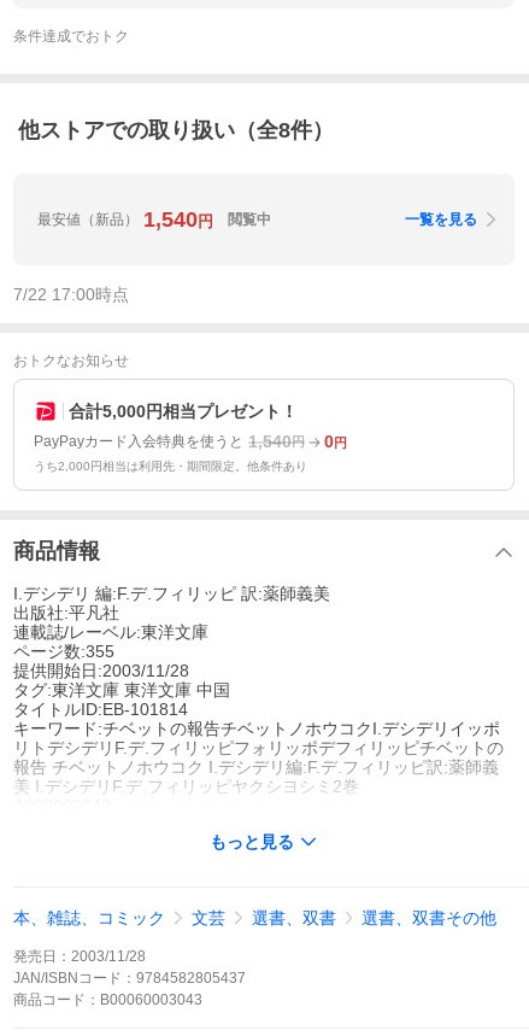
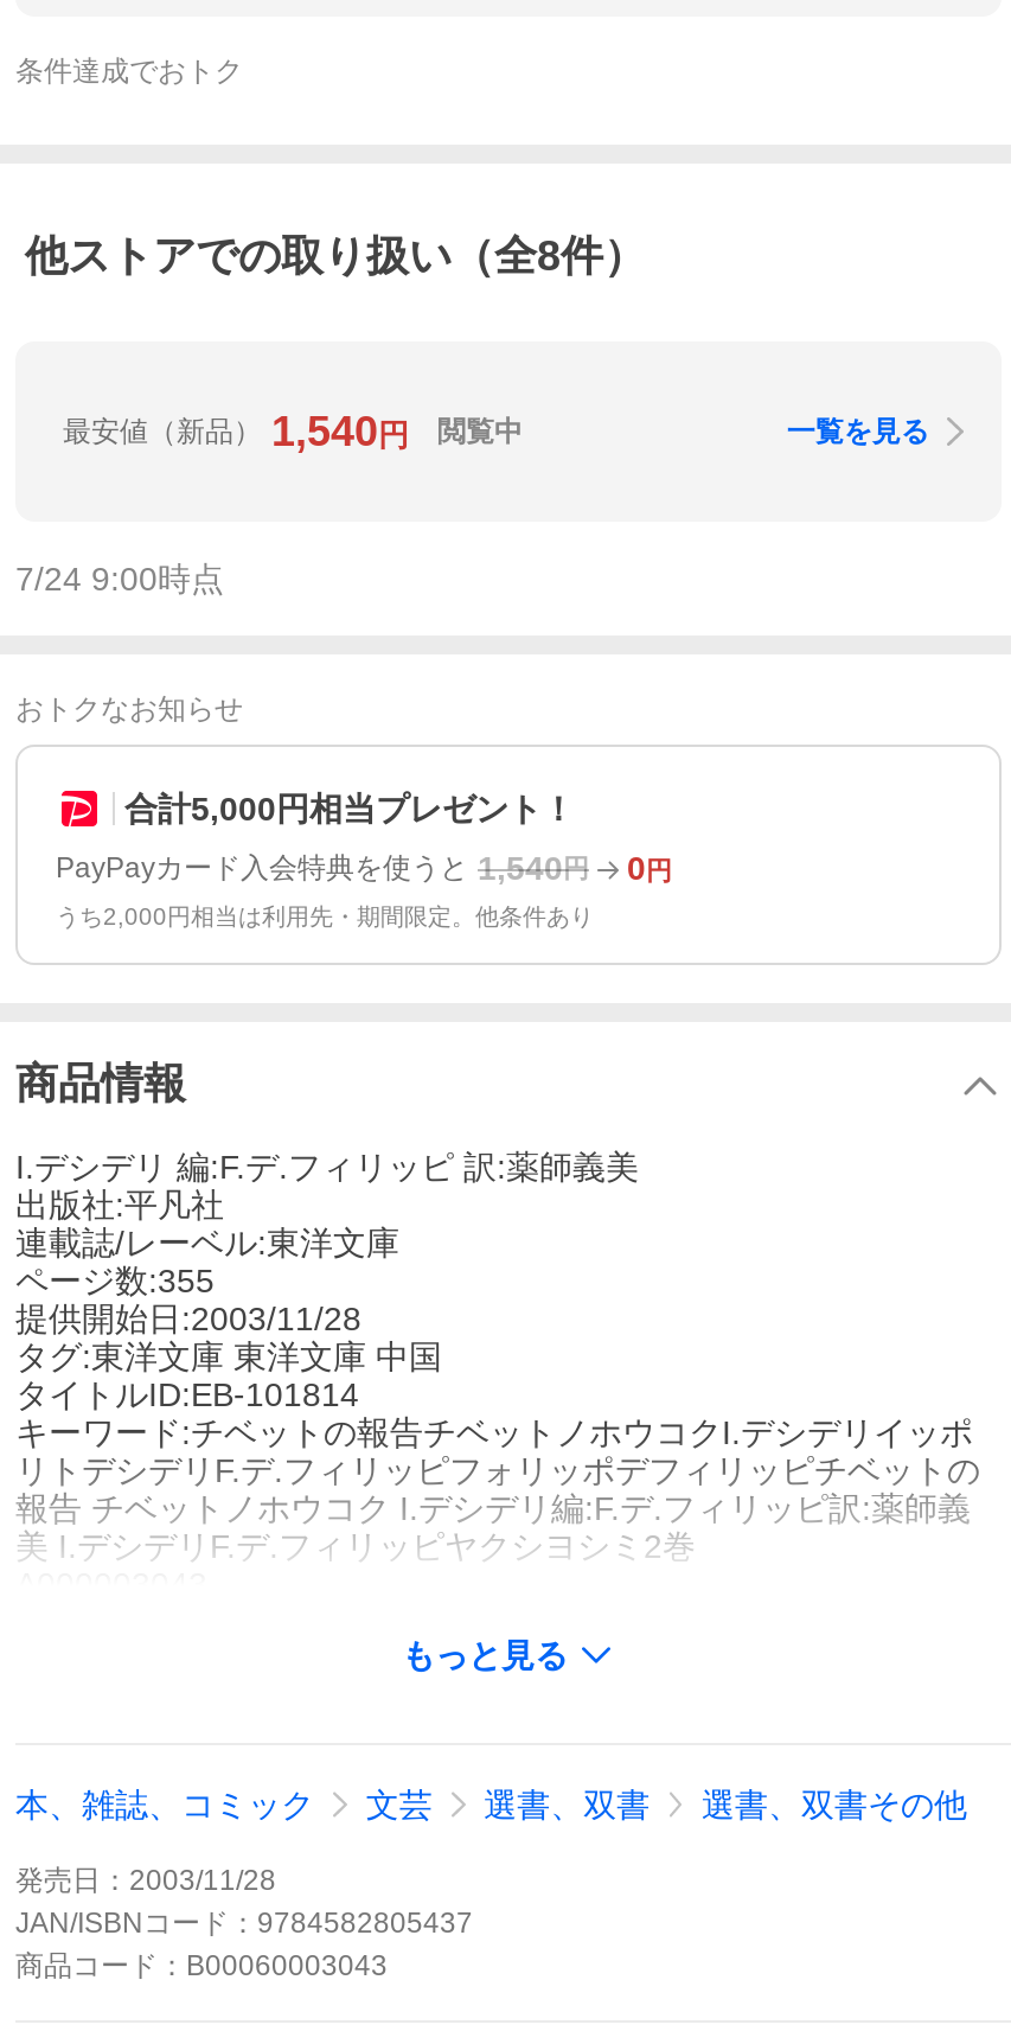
[13,285,129,304] 7/22 17:00時点 -> [15,560,224,598] 7/24 9:00時点

